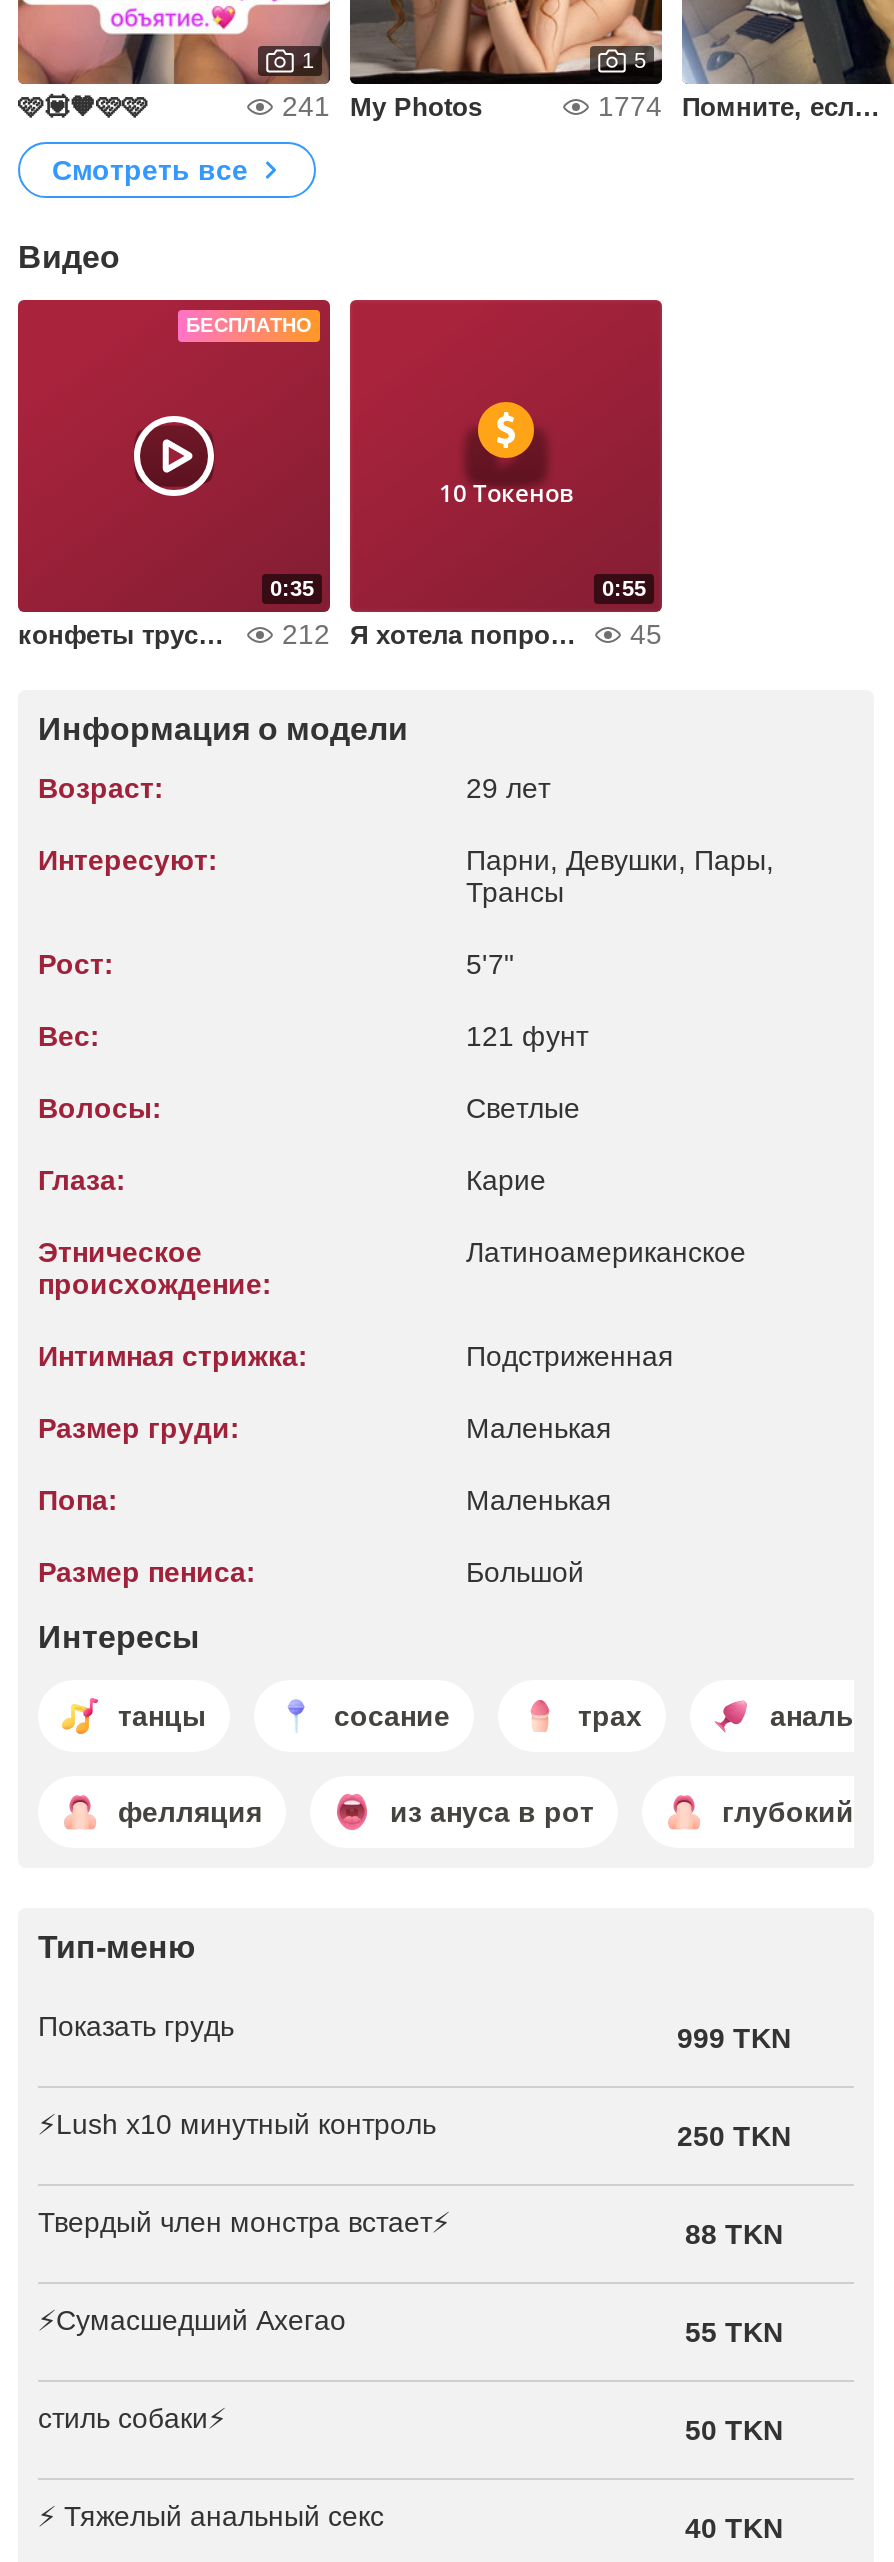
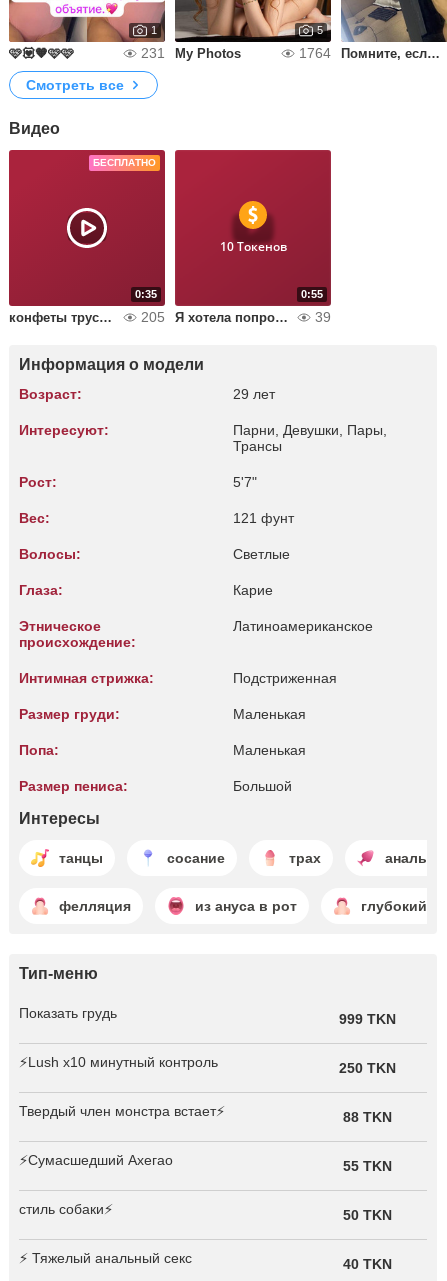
[282,90,482,122] 241 My Photos -> [141,45,241,61] 231 My Photos
[598,90,662,122] 1774 -> [299,45,331,61] 1764
[282,618,330,650] 212 -> [141,309,165,325] 205
[630,618,662,650] 45 -> [315,309,331,325] 39

